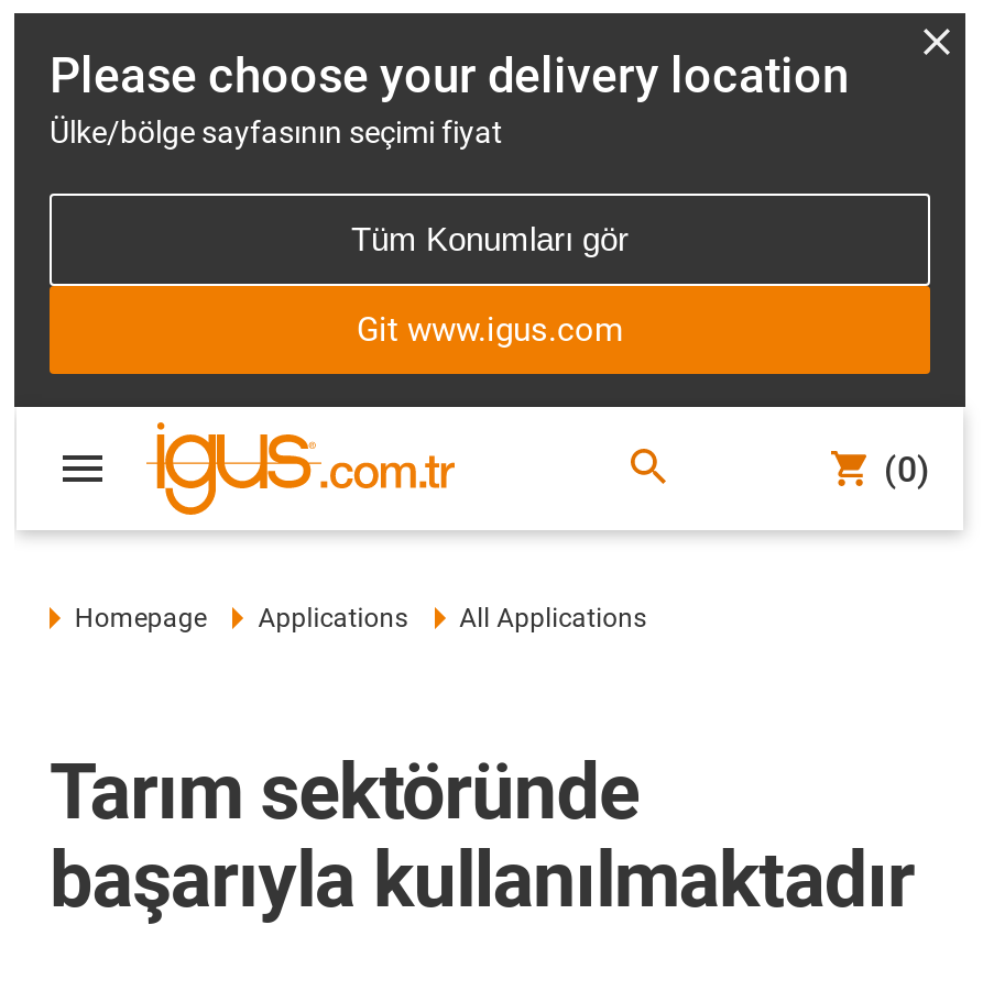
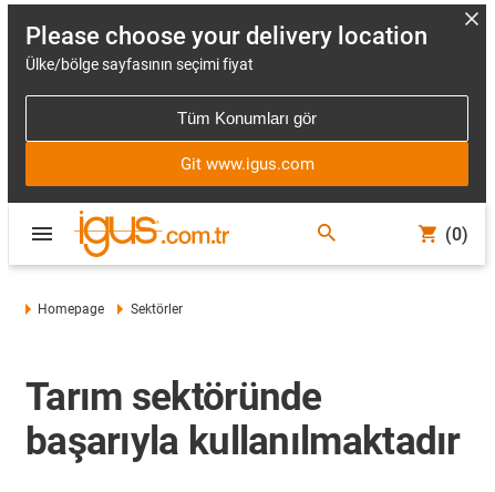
[258,603,647,634] Applications | All Applications -> [130,301,182,317] Sektörler

